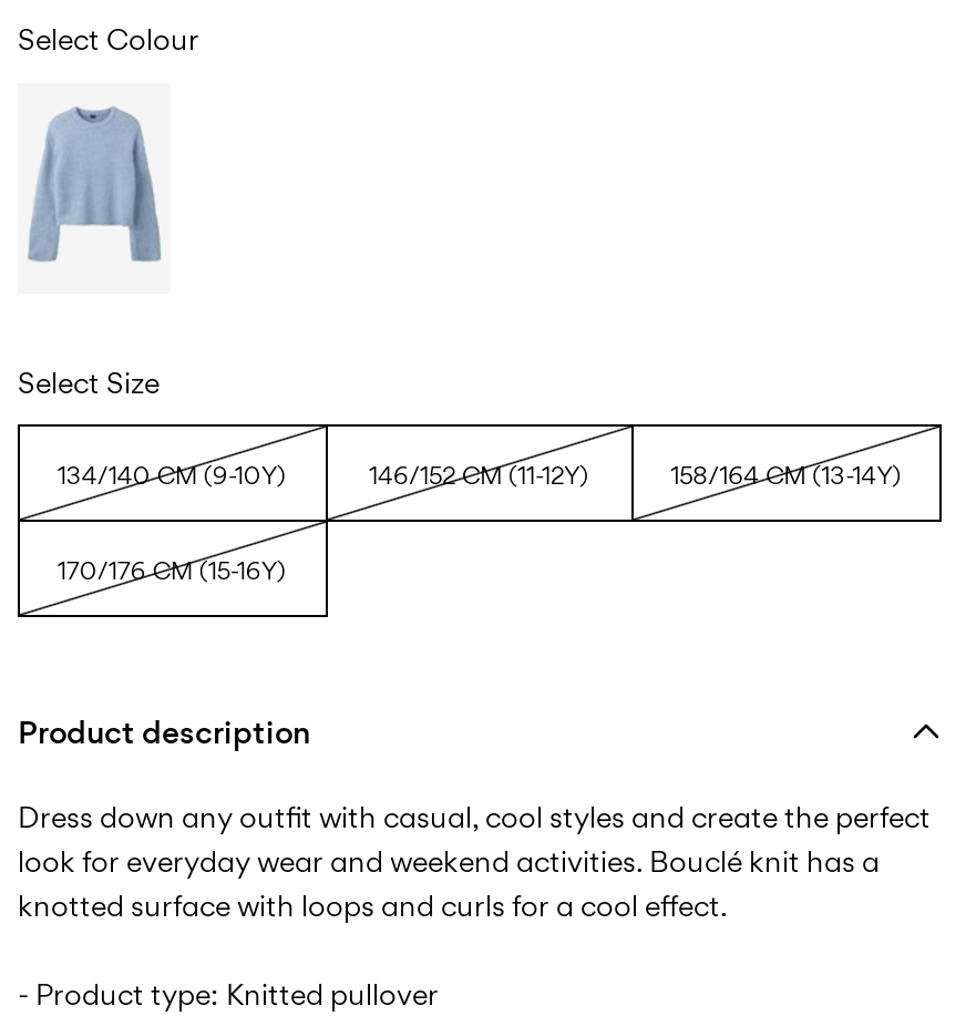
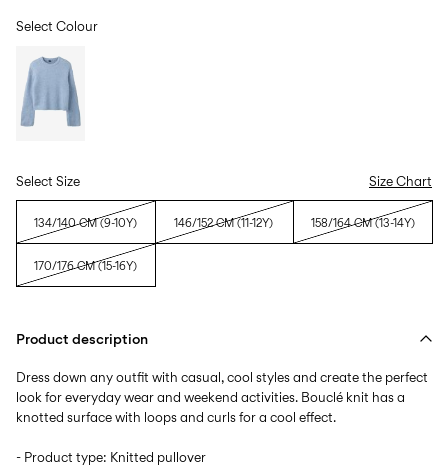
none -> [369,173,432,189] Size Chart

